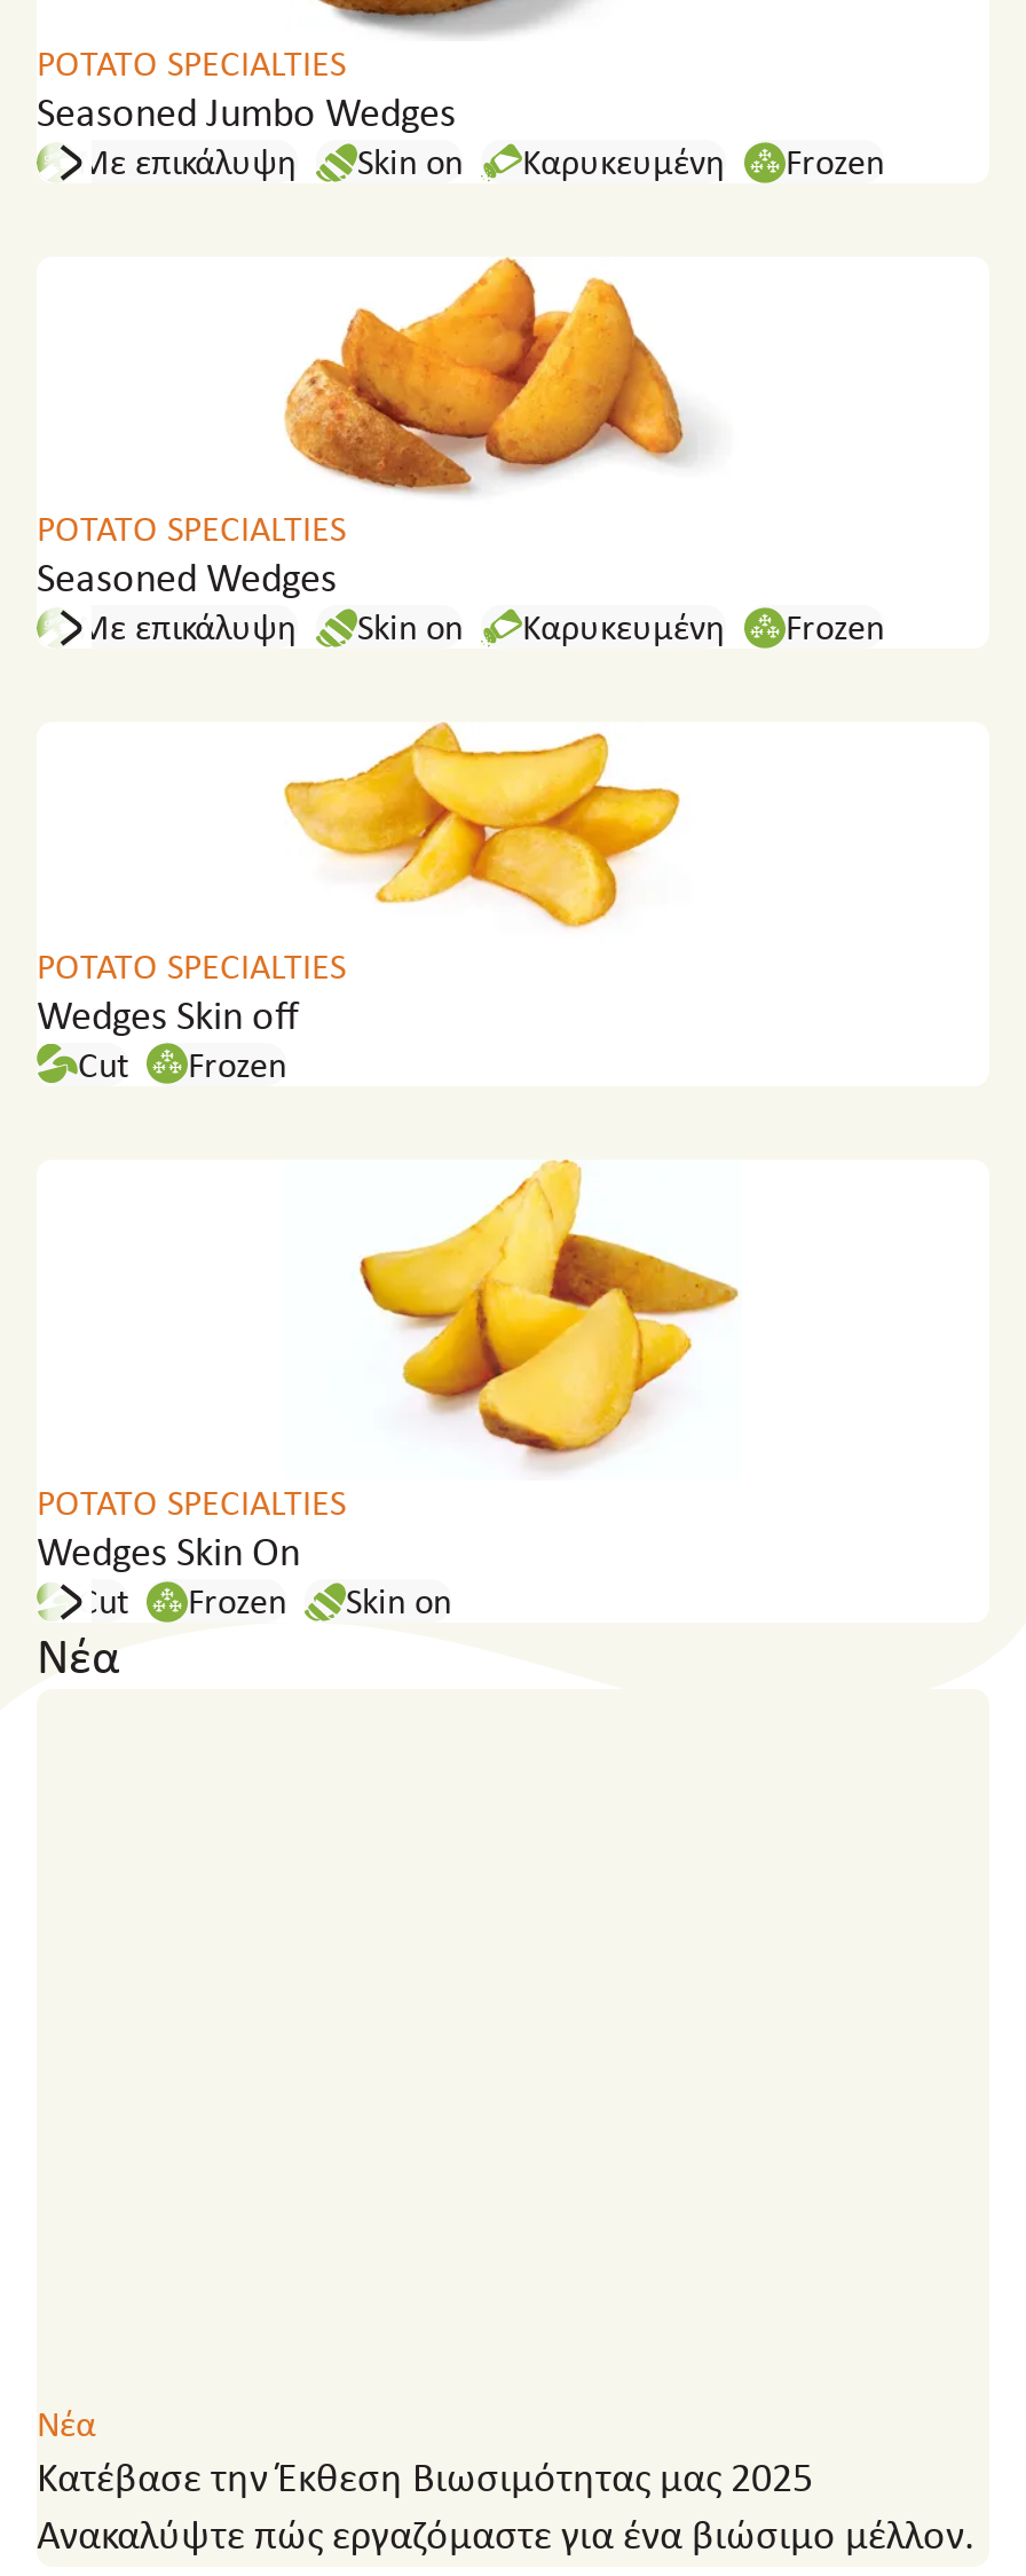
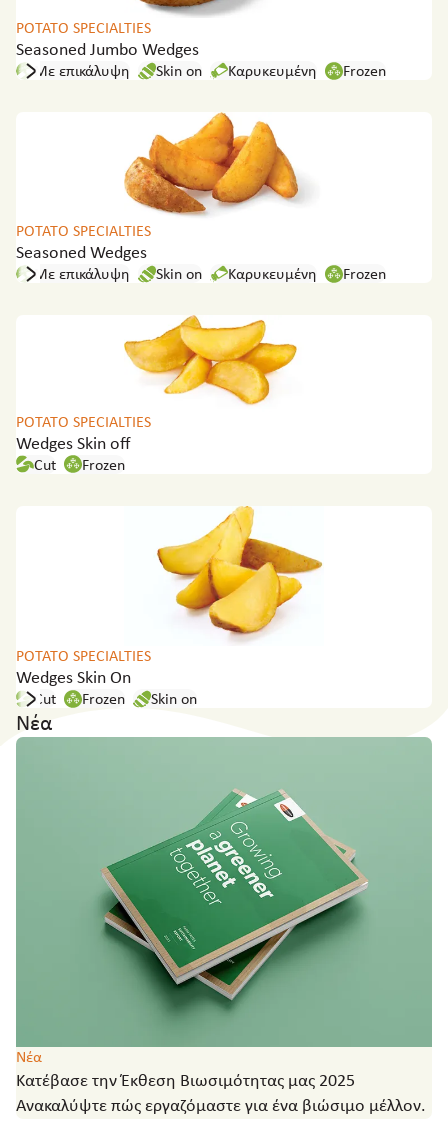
none -> [15,737,433,1048] [image]

